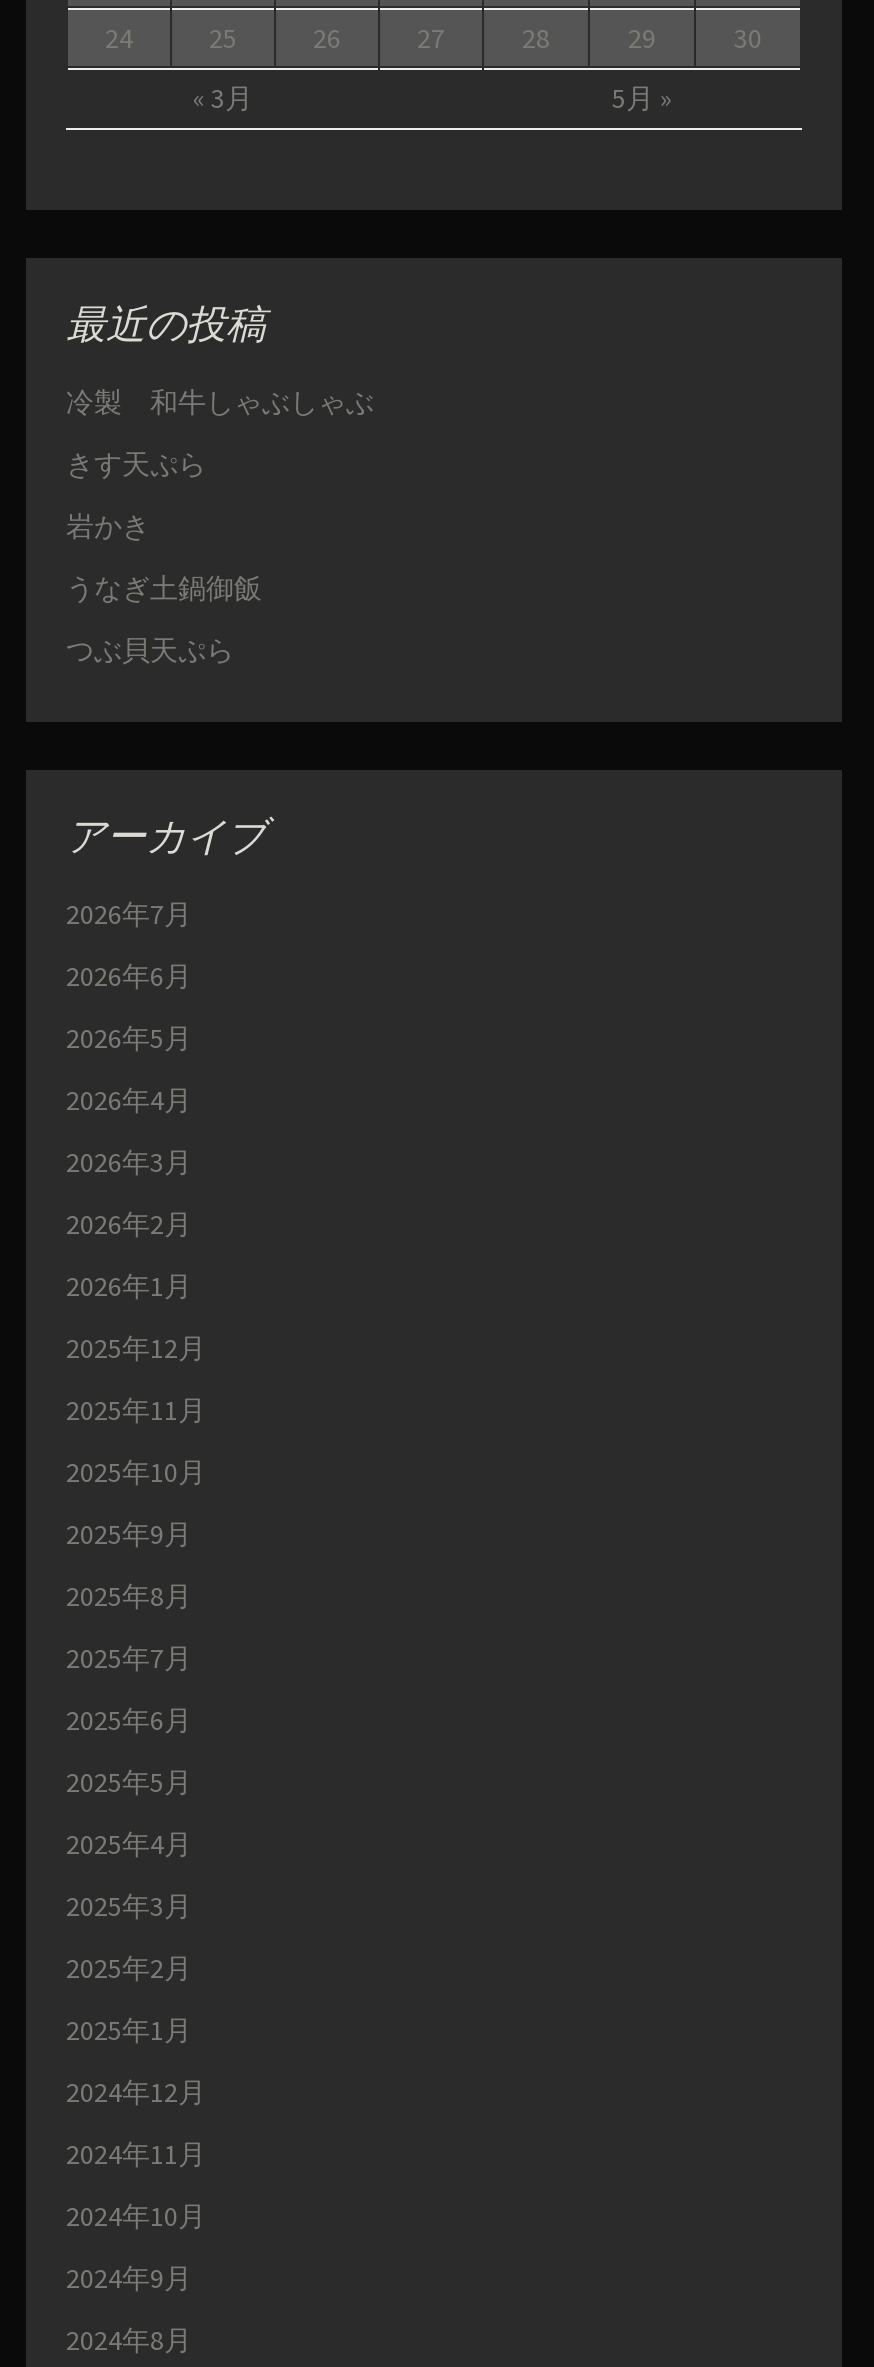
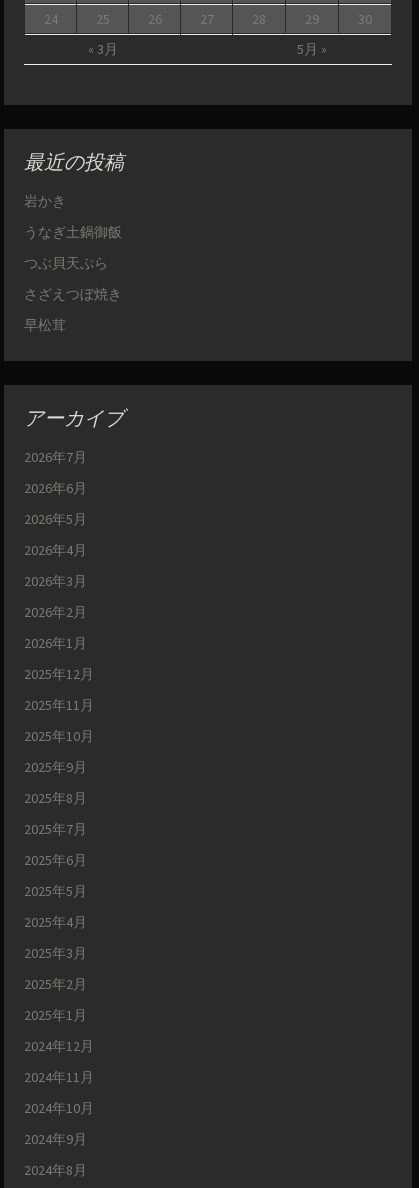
[66,383,374,481] 冷製 和牛しゃぶしゃぶ | きす天ぷら -> none
moved [66,507,262,605] -> [24,192,122,241]: 岩かき | うなぎ土鍋御飯
none -> [24,285,122,334] さざえつぼ焼き | 早松茸

